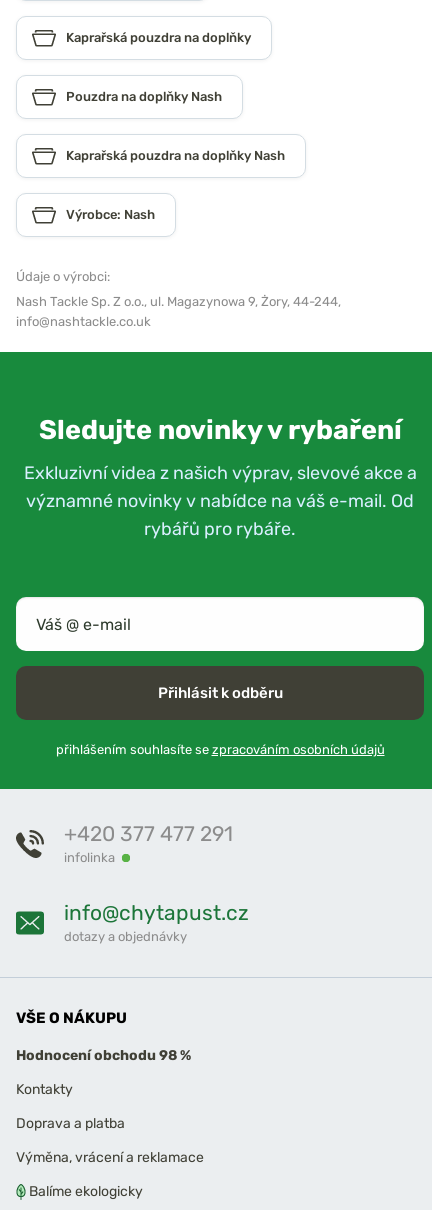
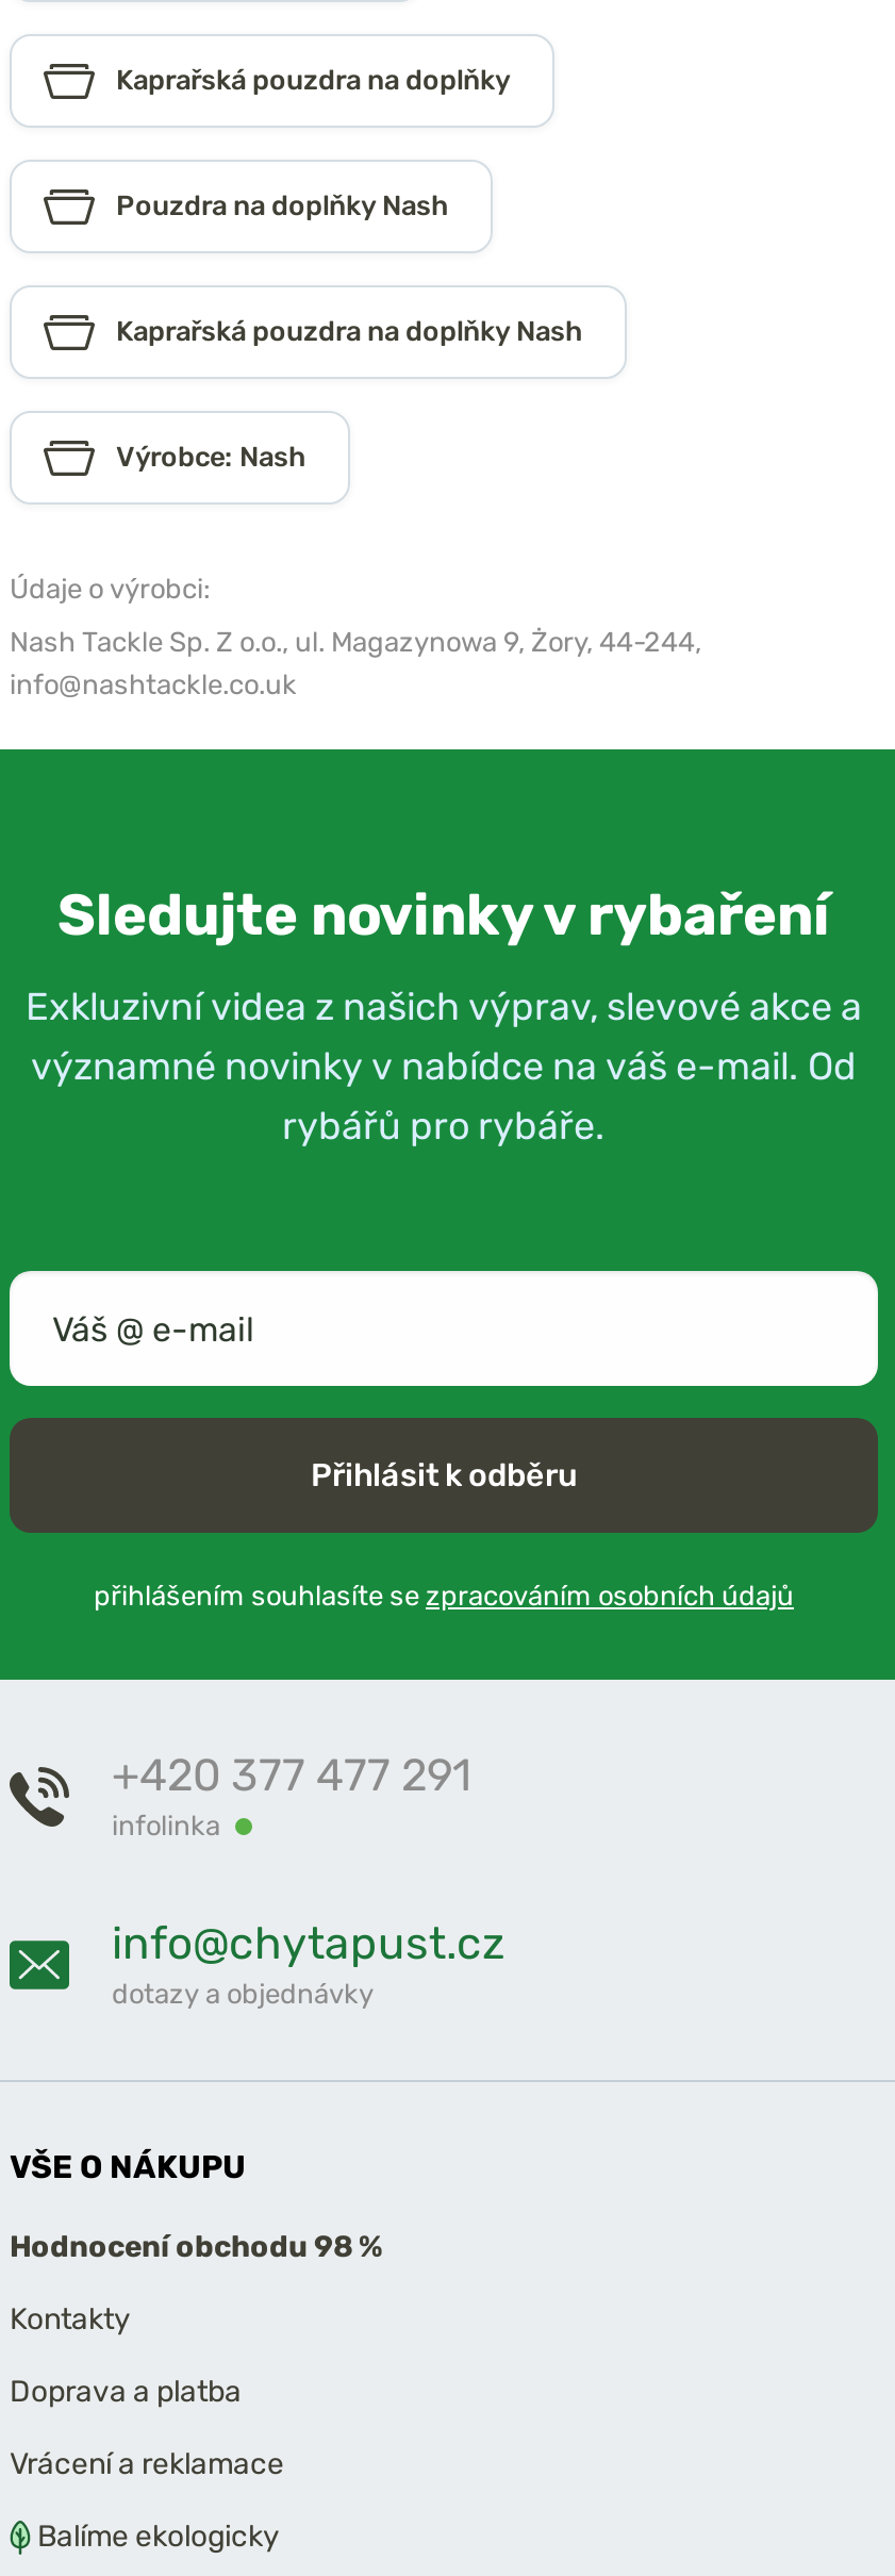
[16,1149,204,1166] Výměna, vrácení a reklamace -> [10,2447,284,2483] Vrácení a reklamace

